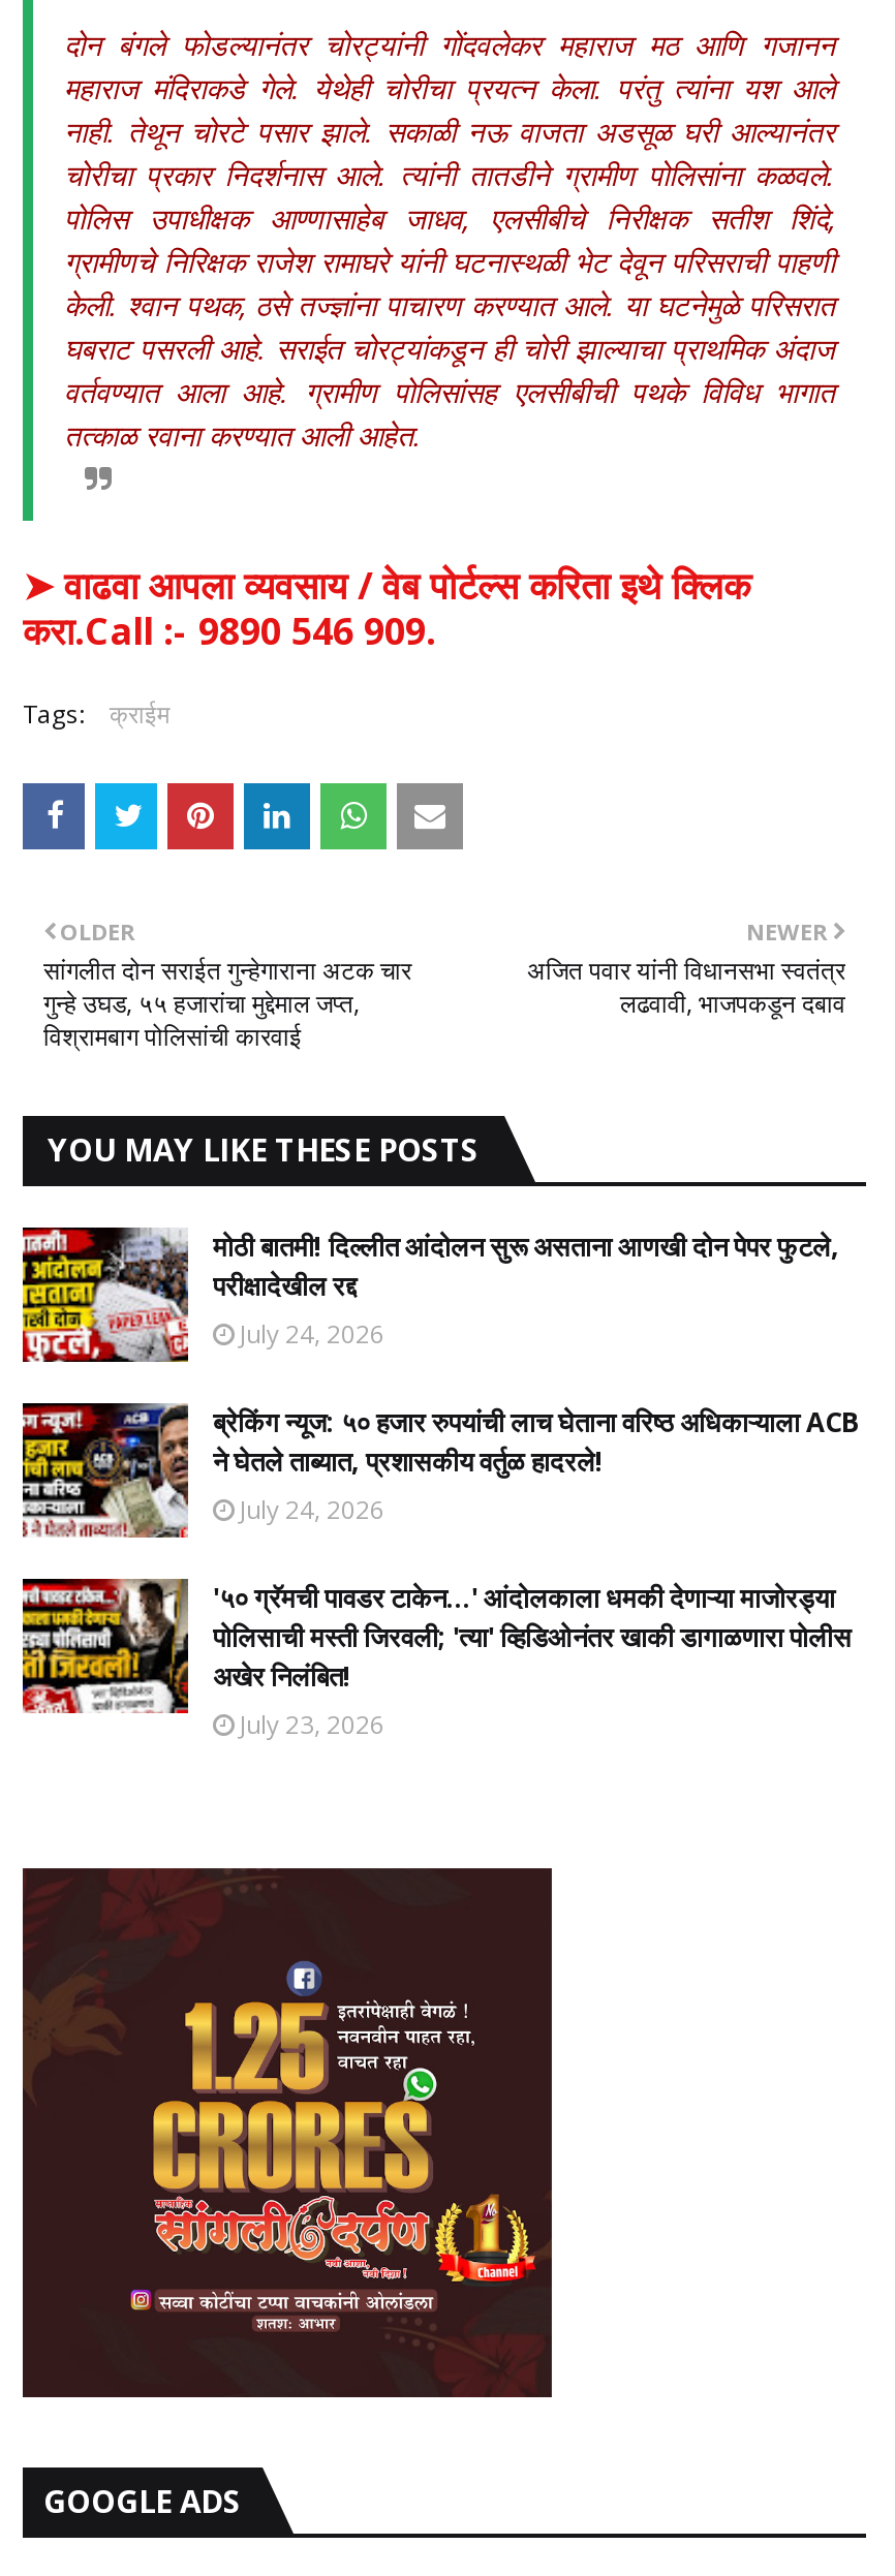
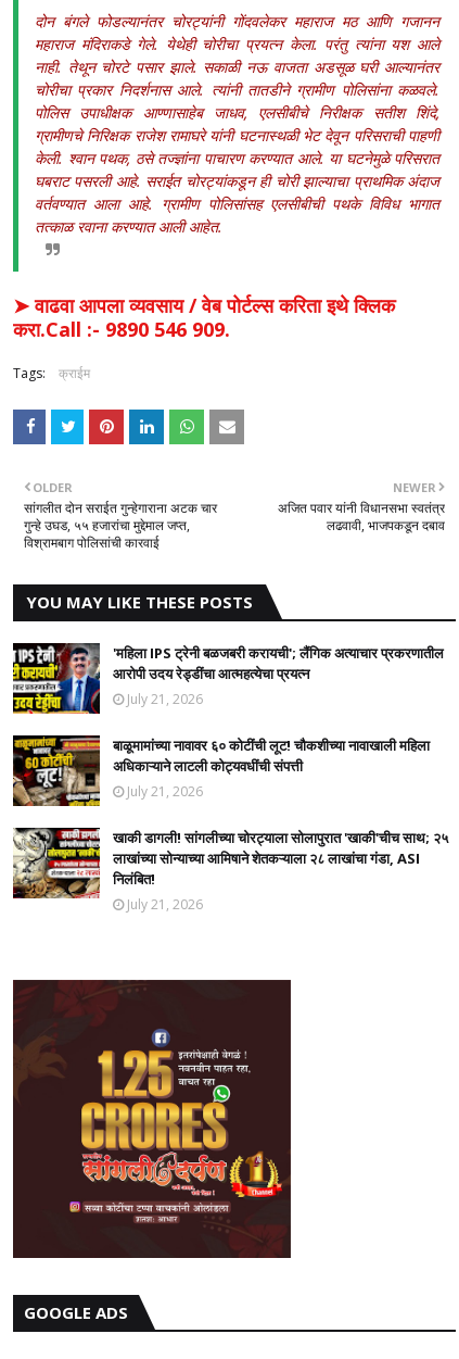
[21,1225,839,1364] [image] | मोठी बातमी! दिल्लीत आंदोलन सुरू असताना आणखी दोन पेपर फुटले, | परीक्षादेखील रद्द | July 24, 2026 -> [12,642,444,715] [image] | 'महिला IPS ट्रेनी बळजबरी करायची'; लैंगिक अत्याचार प्रकरणातील | आरोपी उदय रेड्डींचा आत्महत्येचा प्रयत्न | July 21, 2026
[21,1401,860,1540] [image] | ब्रेकिंग न्यूज: ५० हजार रुपयांची लाच घेताना वरिष्ठ अधिकाऱ्याला ACB | ने घेतले ताब्यात, प्रशासकीय वर्तुळ हादरले! | July 24, 2026 -> [12,734,430,807] [image] | बाळूमामांच्या नावावर ६० कोटींची लूट! चौकशीच्या नावाखाली महिला | अधिकाऱ्याने लाटली कोट्यवधींची संपत्ती | July 21, 2026
[21,1577,852,1742] [image] | '५० ग्रॅमची पावडर टाकेन...' आंदोलकाला धमकी देणाऱ्या माजोरड्या | पोलिसाची मस्ती जिरवली; 'त्या' व्हिडिओनंतर खाकी डागाळणारा पोलीस | अखेर निलंबित! | July 23, 2026 -> [12,827,448,914] [image] | खाकी डागली! सांगलीच्या चोरट्याला सोलापुरात 'खाकी'चीच साथ; २५ | लाखांच्या सोन्याच्या आमिषाने शेतकऱ्याला २८ लाखांचा गंडा, ASI | निलंबित! | July 21, 2026

